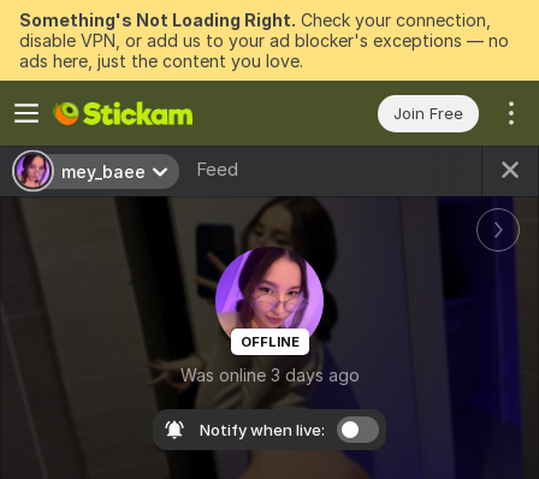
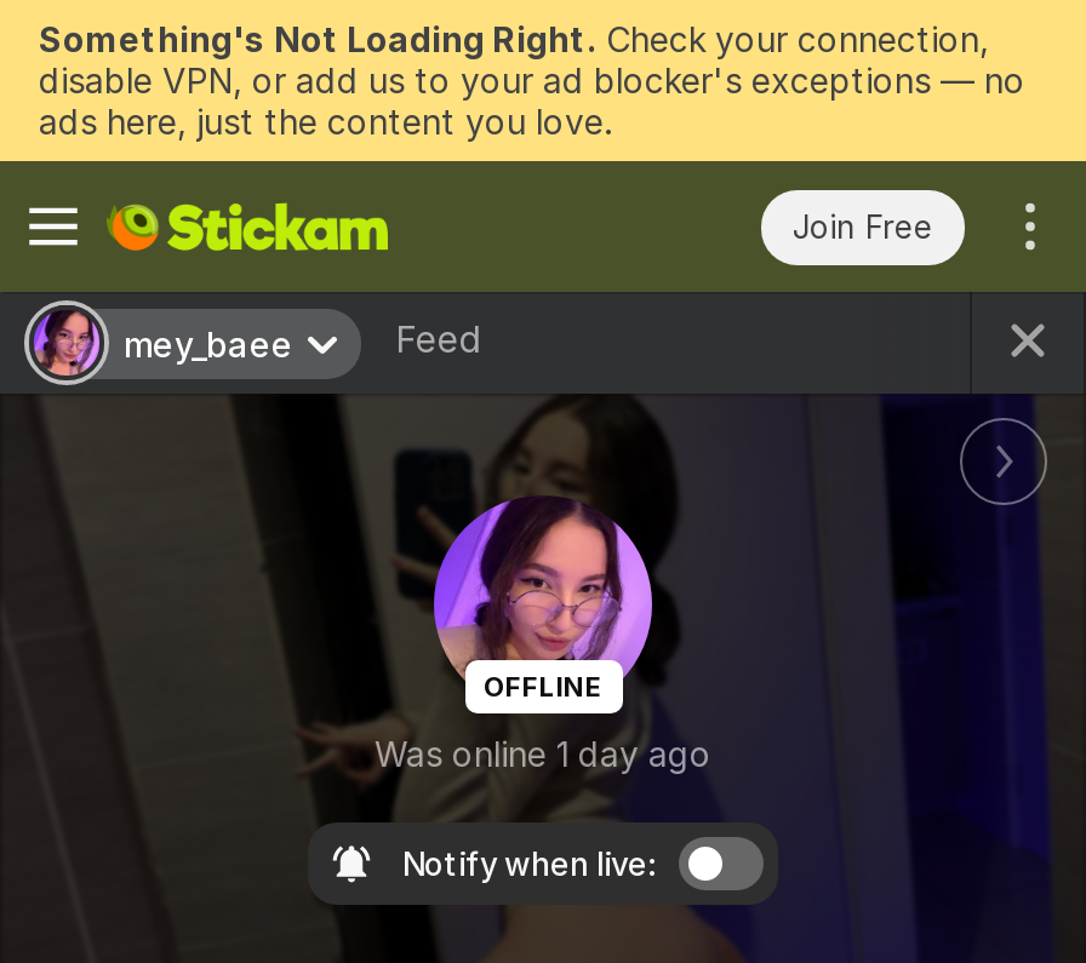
[180,364,359,385] Was online 3 days ago -> [375,732,711,773] Was online 1 day ago

